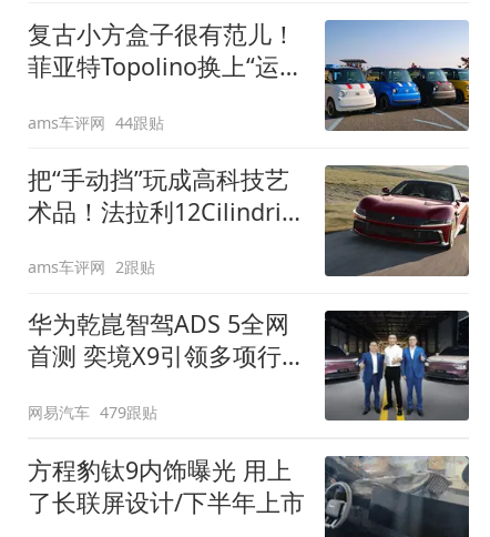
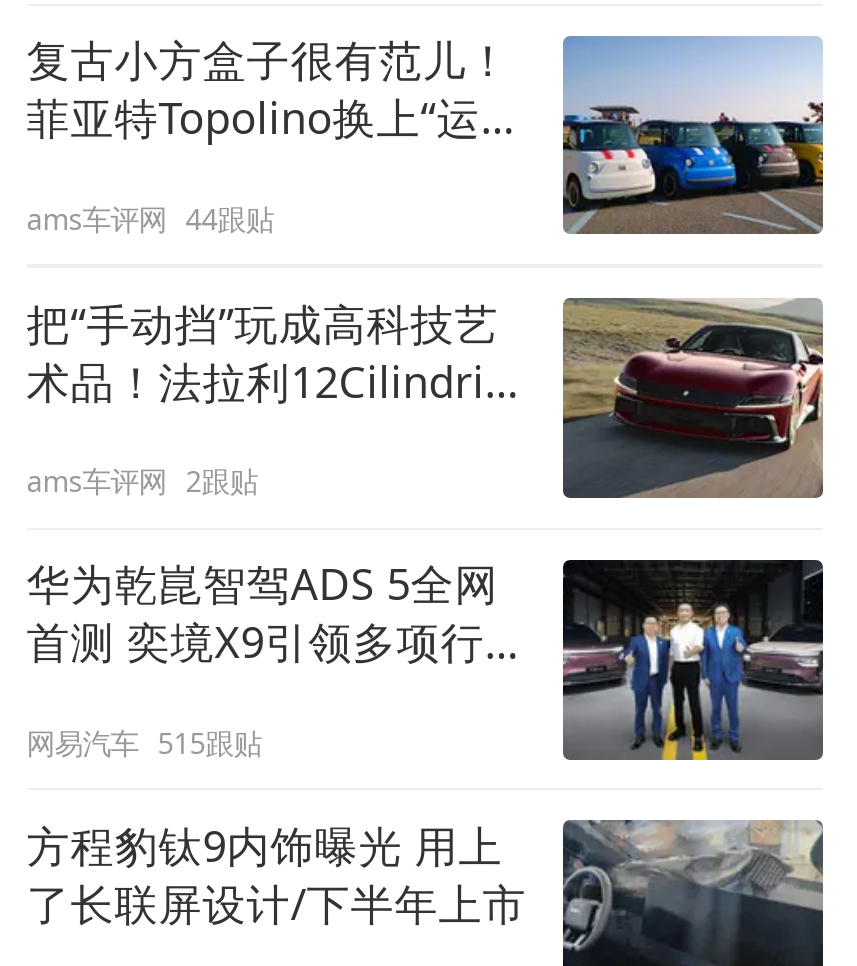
[27,401,158,422] 网易汽车 479跟贴 -> [26,723,262,761] 网易汽车 515跟贴

